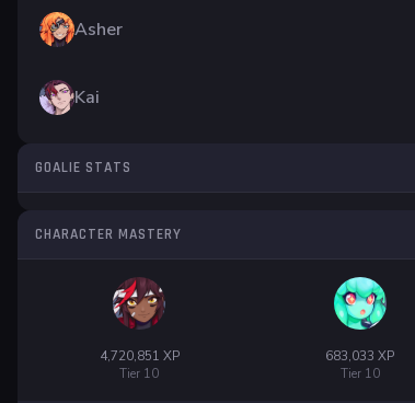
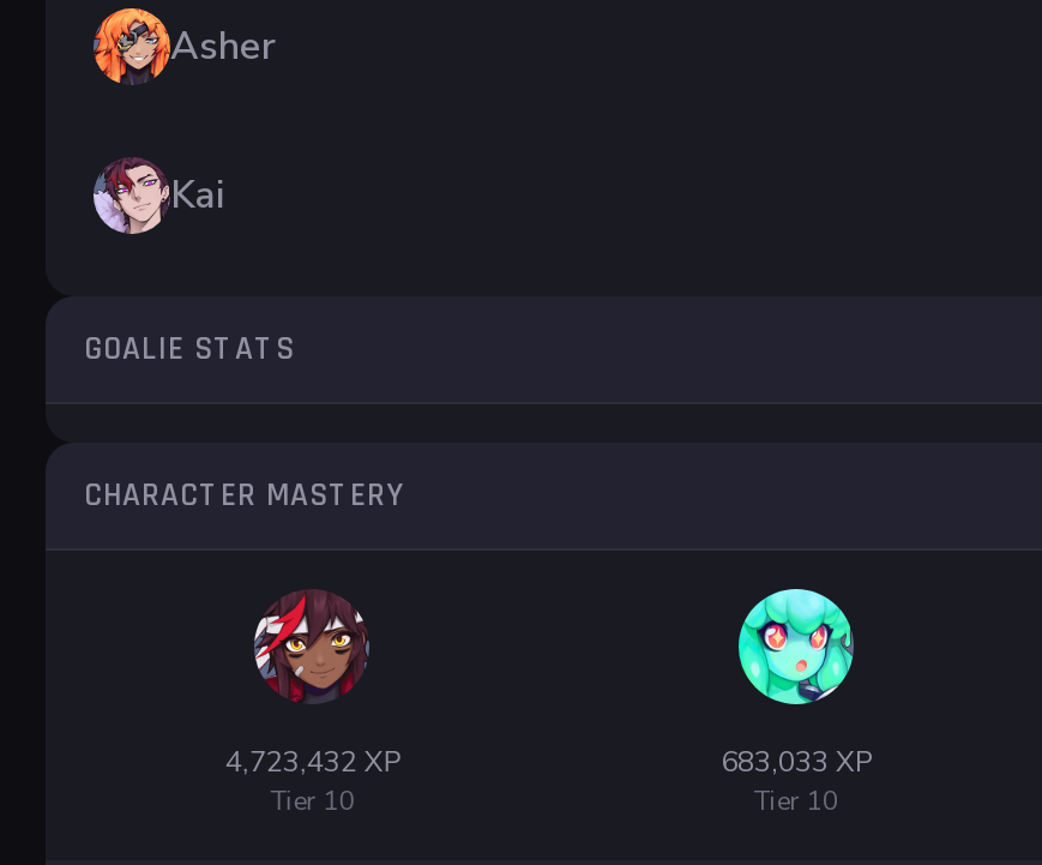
[99,347,179,364] 4,720,851 XP -> [225,741,400,780] 4,723,432 XP

